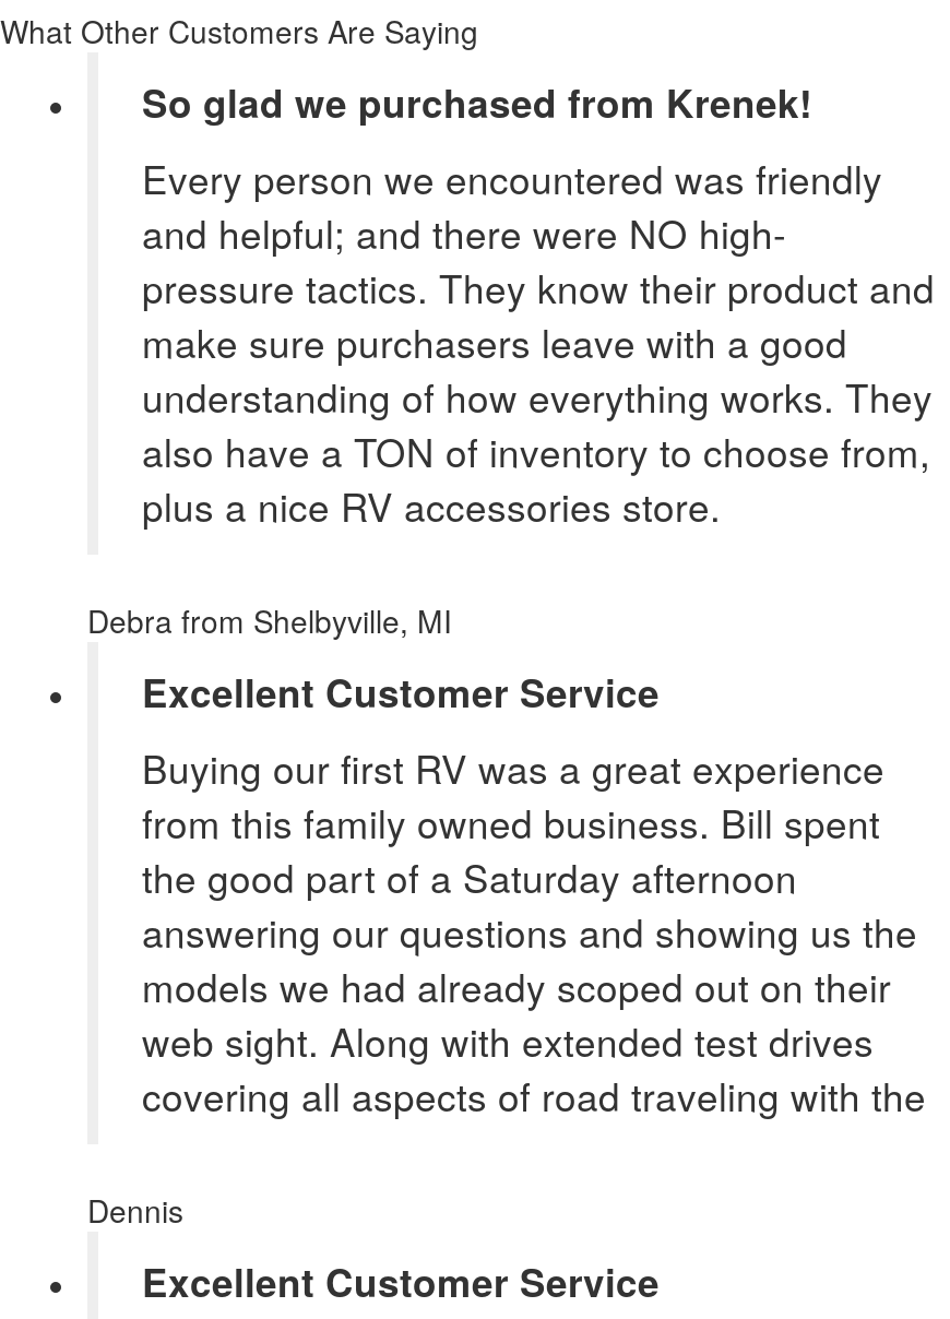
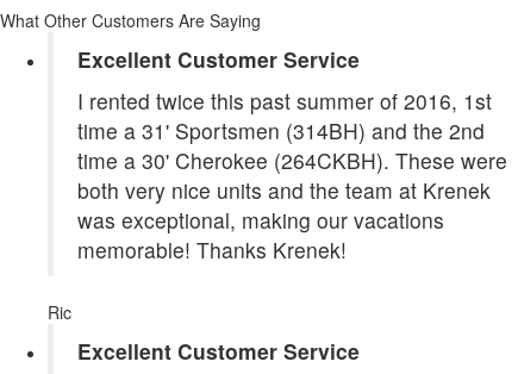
[87,75,935,643] So glad we purchased from Krenek! | Every person we encountered was friendly | and helpful; and there were NO high- | pressure tactics. They know their product and | make sure purchasers leave with a good | understanding of how everything works. They | also have a TON of inventory to choose from, | plus a nice RV accessories store. | Debra from Shelbyville, MI -> none
[142,741,926,1123] Buying our first RV was a great experience | from this family owned business. Bill spent | the good part of a Saturday afternoon | answering our questions and showing us the | models we had already scoped out on their | web sight. Along with extended test drives | covering all aspects of road traveling with the -> [77,86,507,265] I rented twice this past summer of 2016, 1st | time a 31' Sportsmen (314BH) and the 2nd | time a 30' Cherokee (264CKBH). These were | both very nice units and the team at Krenek | was exceptional, making our vacations | memorable! Thanks Krenek!
[87,1189,183,1232] Dennis -> [48,301,71,324] Ric

